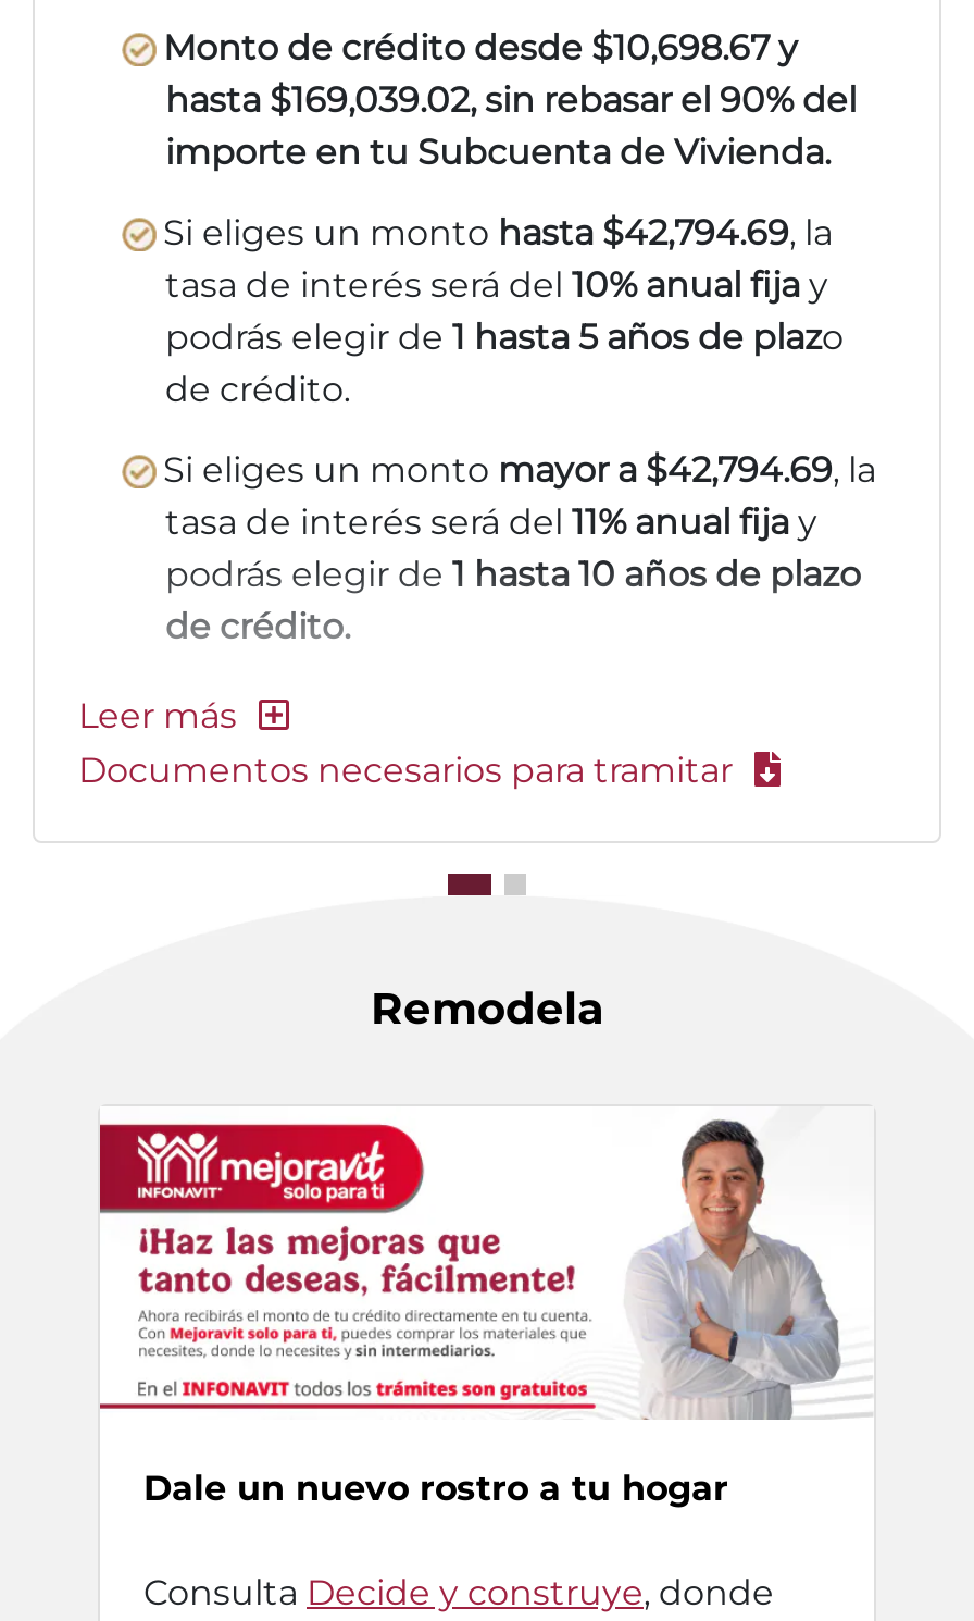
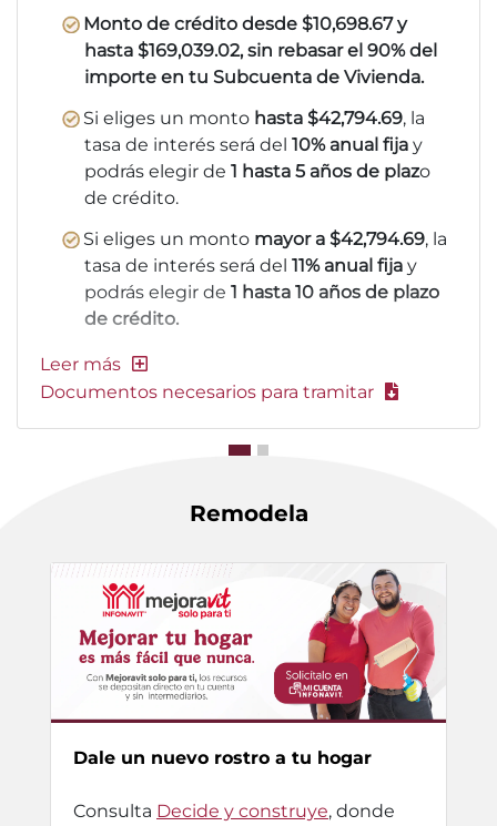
[98,1117,874,1422] [image] -> [50,568,447,724] [image]

